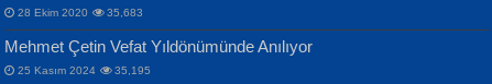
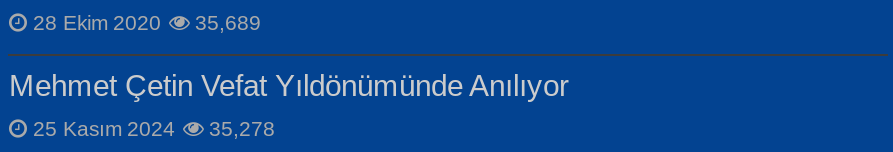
[18,7,144,19] 28 Ekim 2020 35,683 -> [33,12,261,34] 28 Ekim 2020 35,689
[18,64,151,76] 25 Kasım 2024 35,195 -> [33,118,275,140] 25 Kasım 2024 35,278

